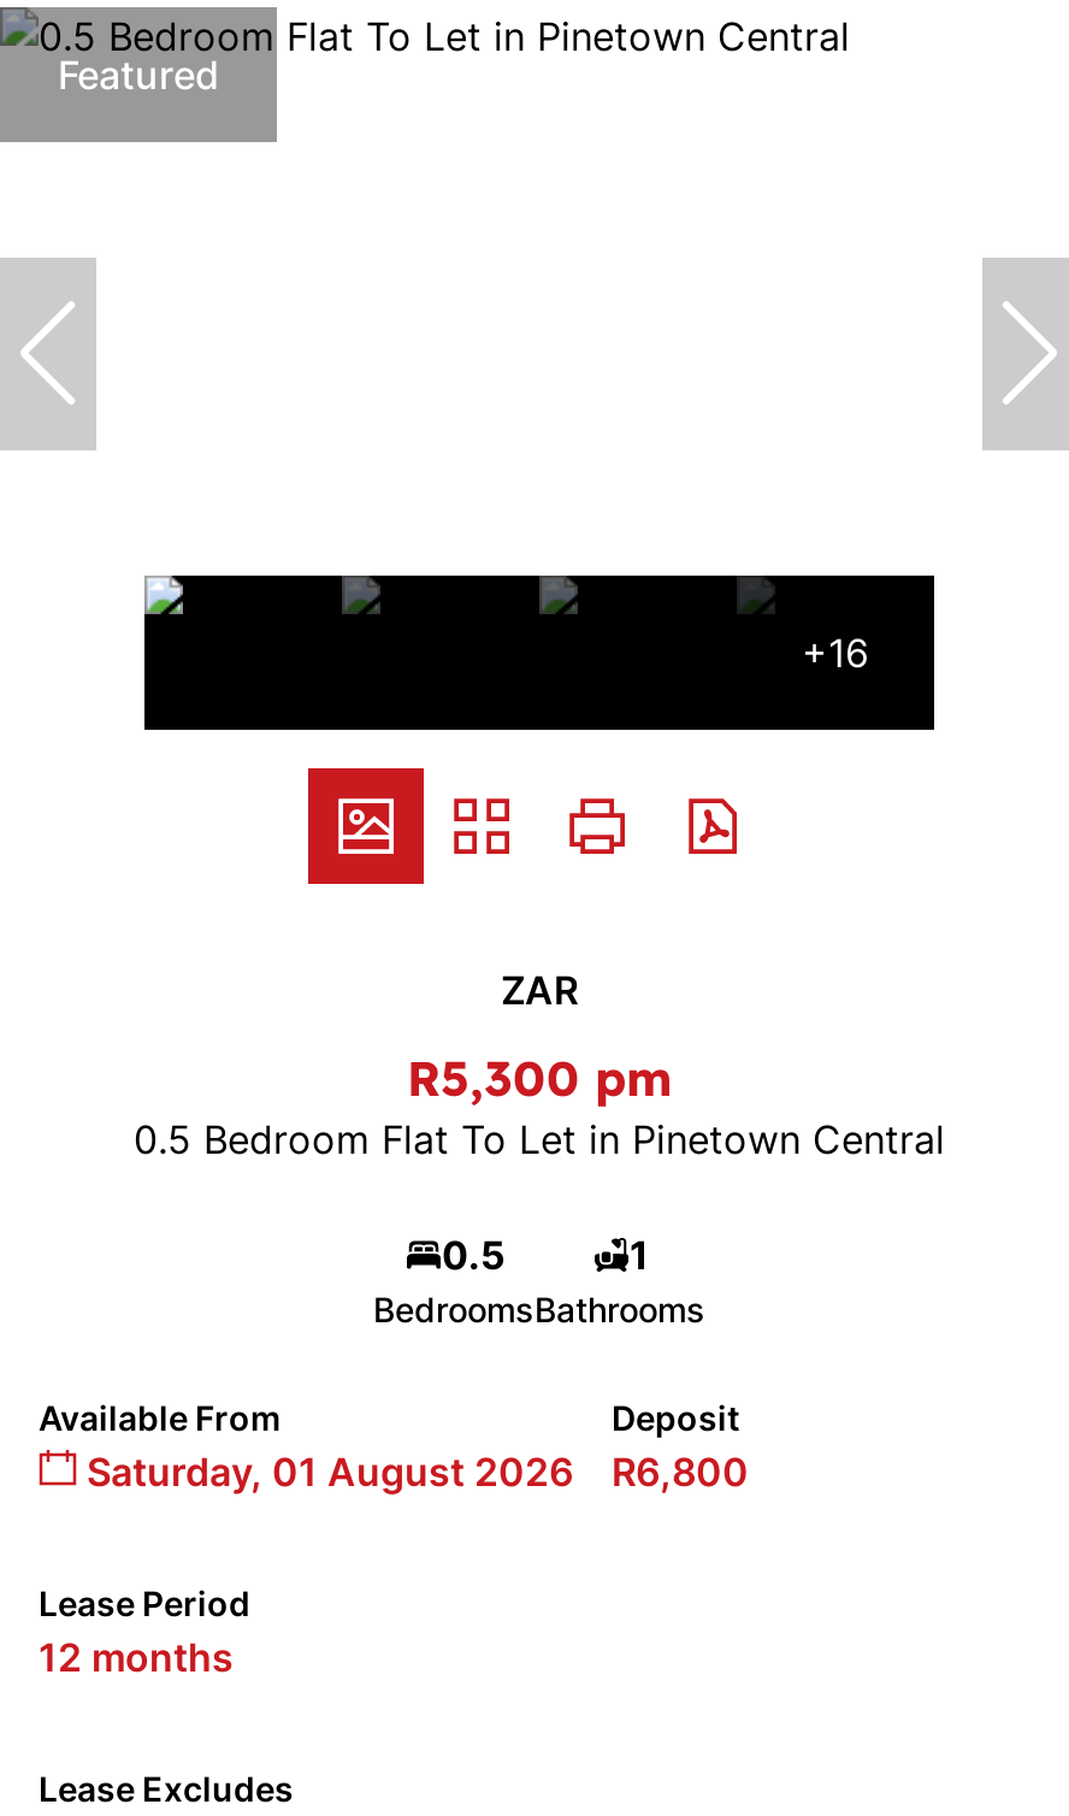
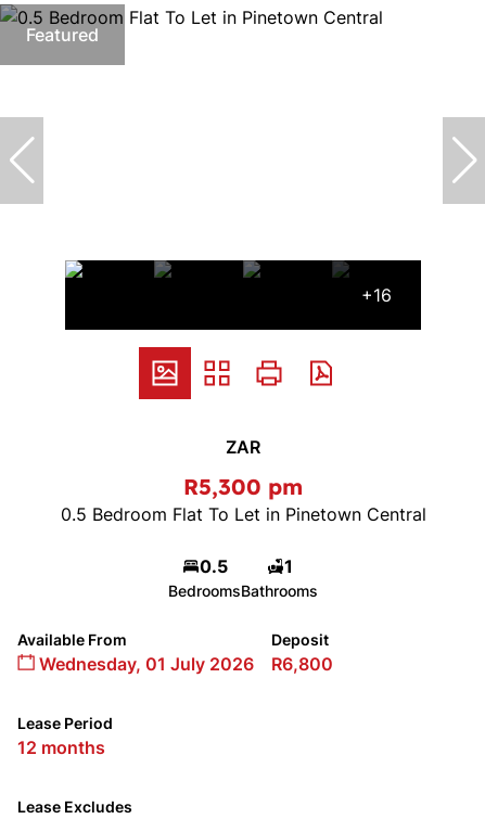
[77,1448,573,1496] Saturday, 01 August 2026 -> [35,653,254,675] Wednesday, 01 July 2026

